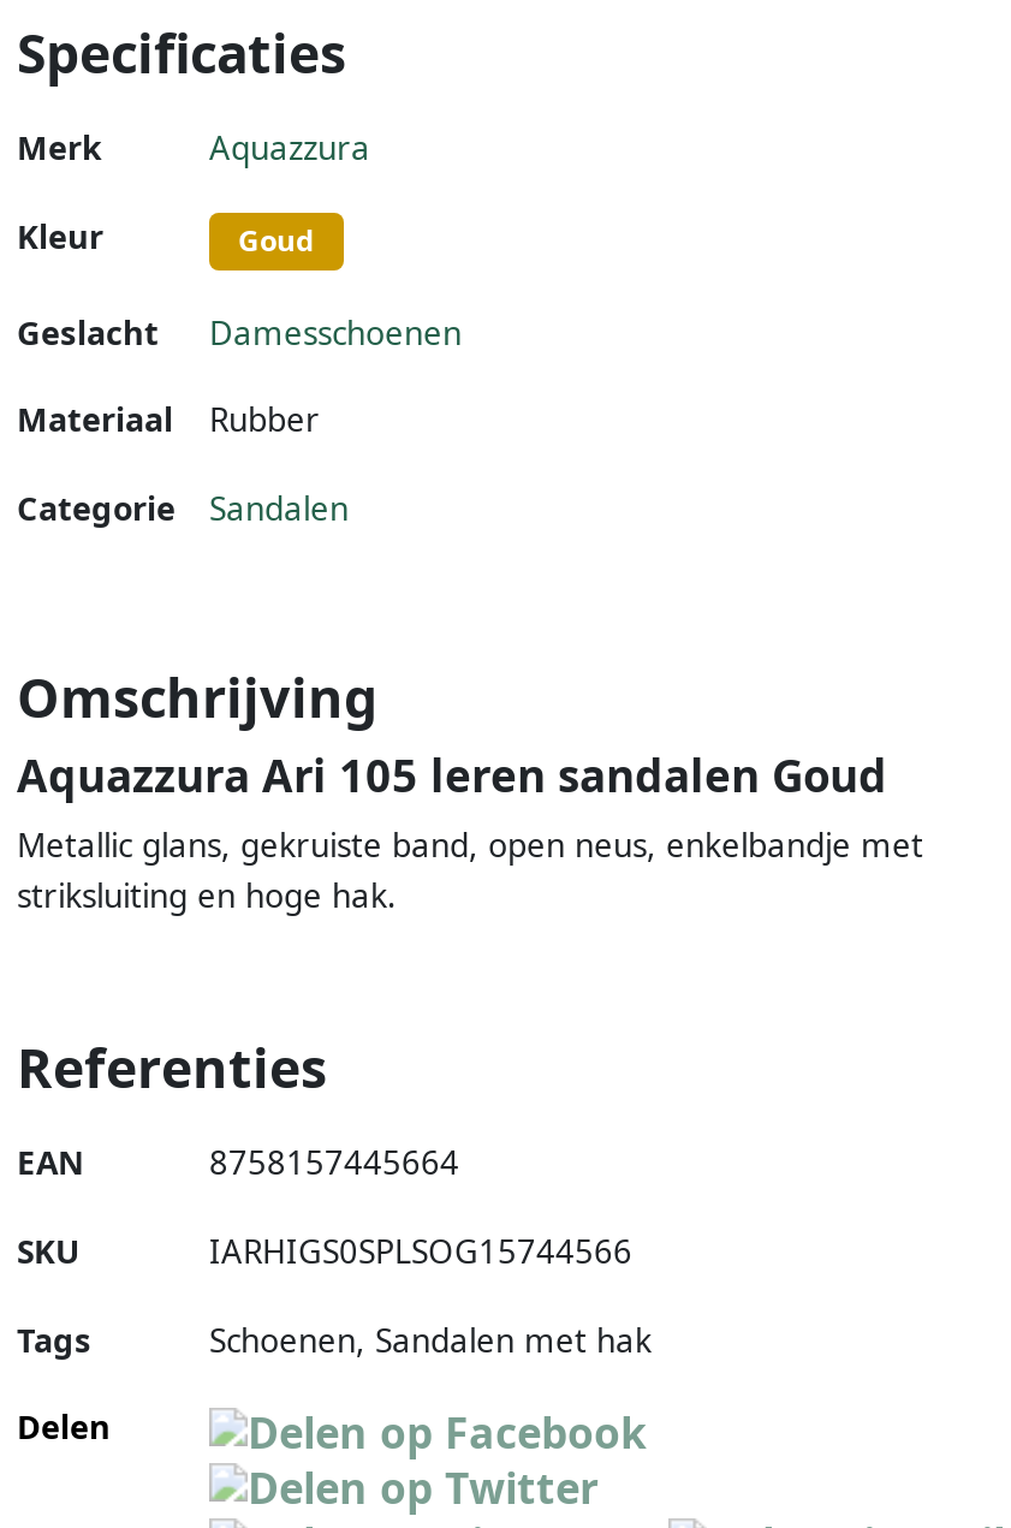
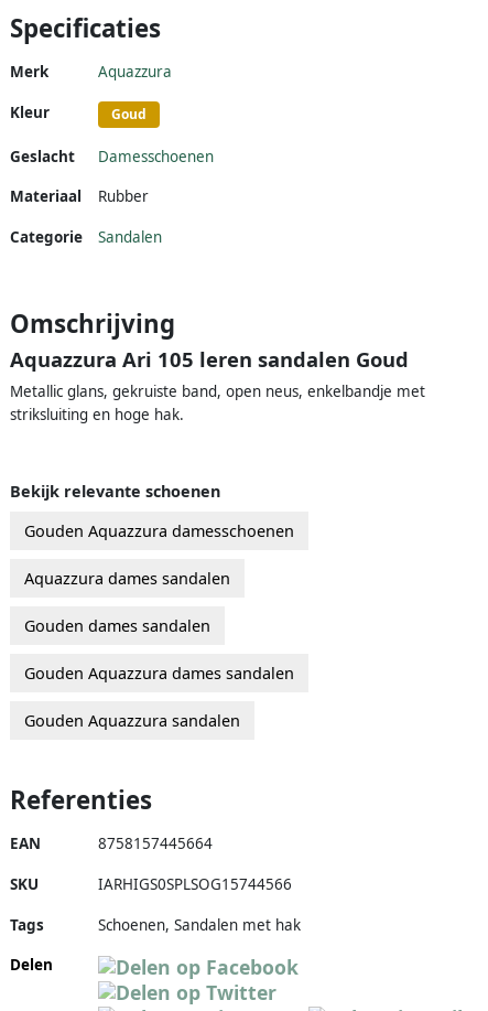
none -> [10,481,294,731] Bekijk relevante schoenen | Gouden Aquazzura damesschoenen | Aquazzura dames sandalen | Gouden dames sandalen | Gouden Aquazzura dames sandalen | Gouden Aquazzura sandalen

